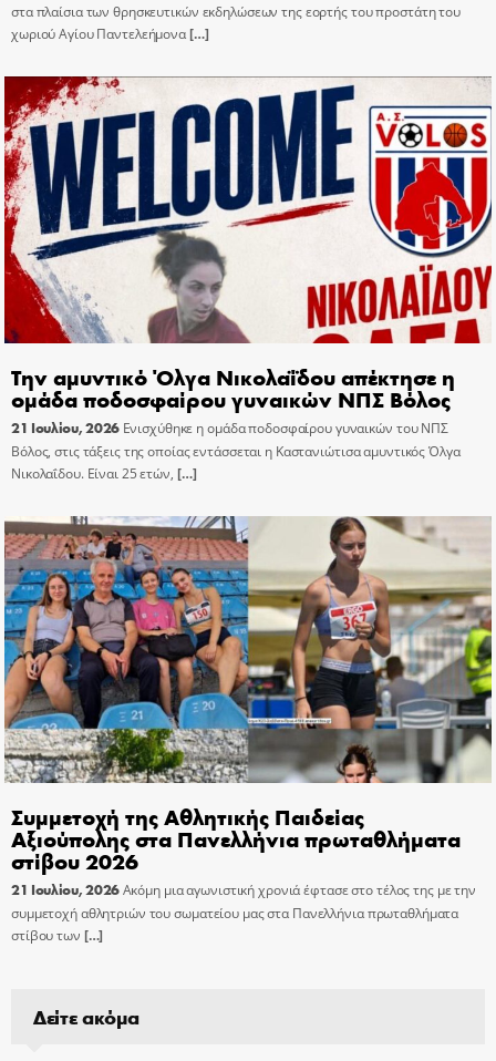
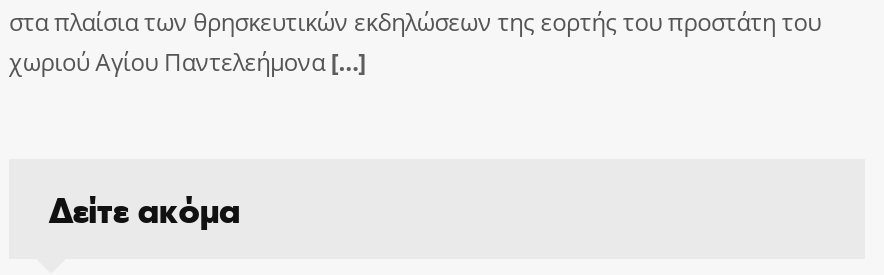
[3,75,493,483] [image] | Την αμυντικό Όλγα Νικολαΐδου απέκτησε η | ομάδα ποδοσφαίρου γυναικών ΝΠΣ Βόλος | 21 Ιουλίου, 2026 Ενισχύθηκε η ομάδα ποδοσφαίρου γυναικών του ΝΠΣ | Βόλος, στις τάξεις της οποίας εντάσσεται η Καστανιώτισα αμυντικός Όλγα | Νικολαΐδου. Είναι 25 ετών, […] -> none
[3,515,493,945] [image] | Συμμετοχή της Αθλητικής Παιδείας | Αξιούπολης στα Πανελλήνια πρωταθλήματα | στίβου 2026 | 21 Ιουλίου, 2026 Ακόμη μια αγωνιστική χρονιά έφτασε στο τέλος της με την | συμμετοχή αθλητριών του σωματείου μας στα Πανελλήνια πρωταθλήματα | στίβου των […] -> none

